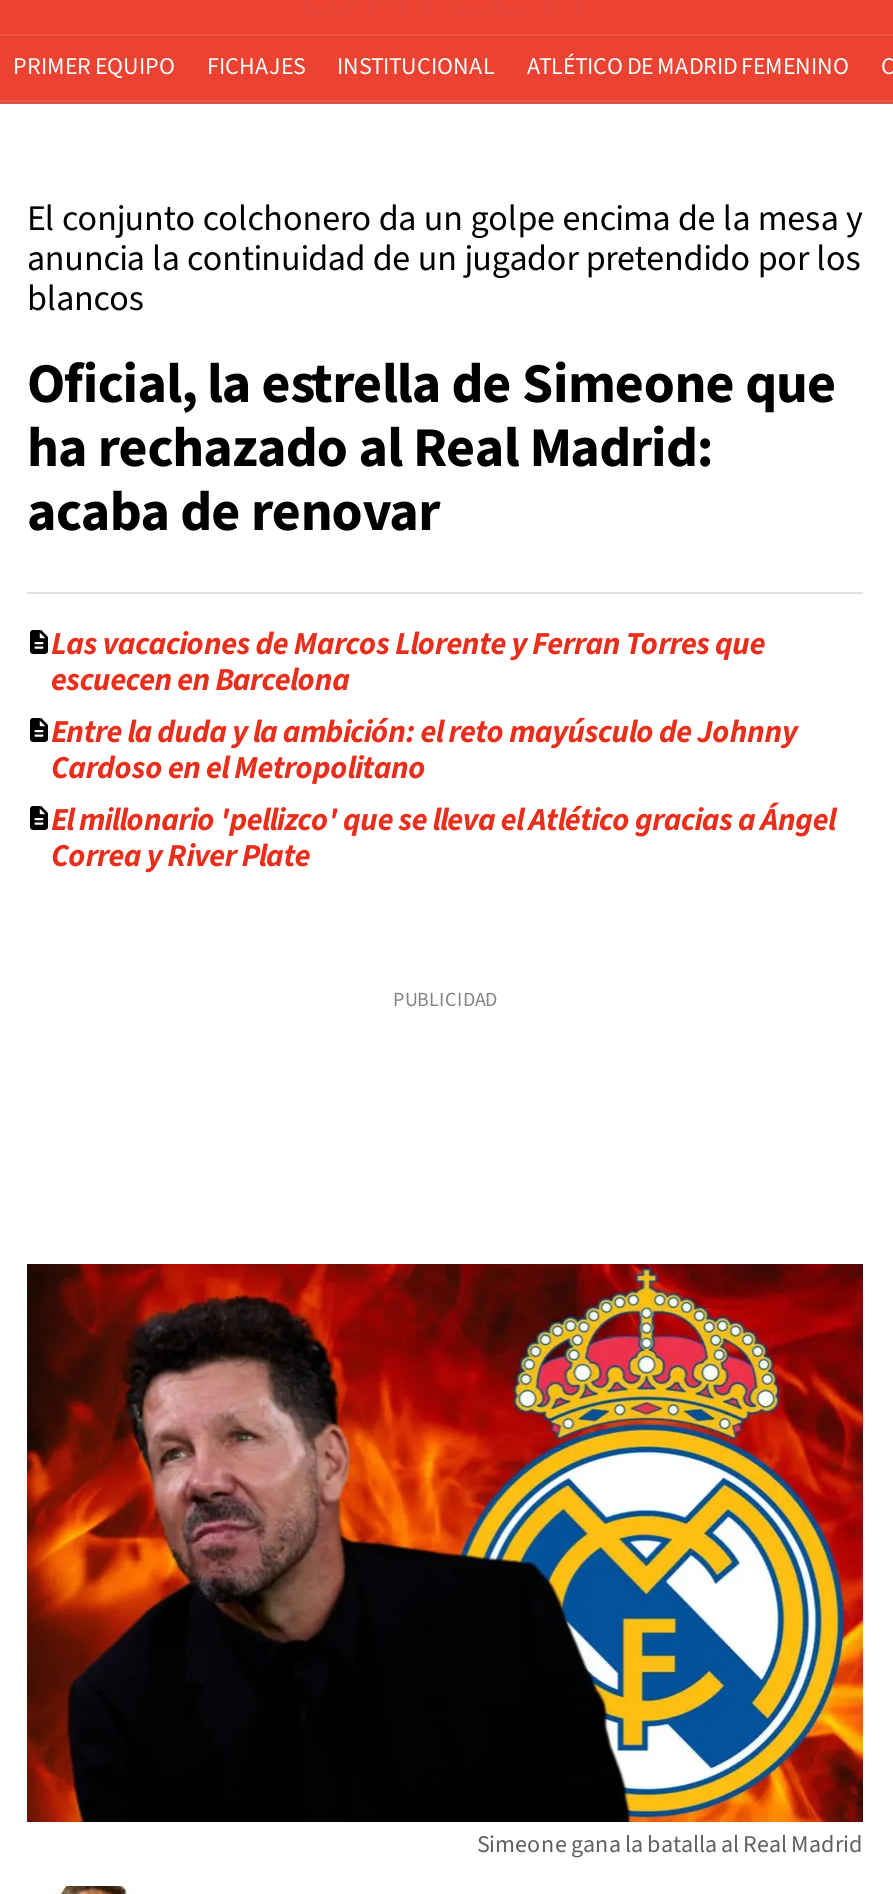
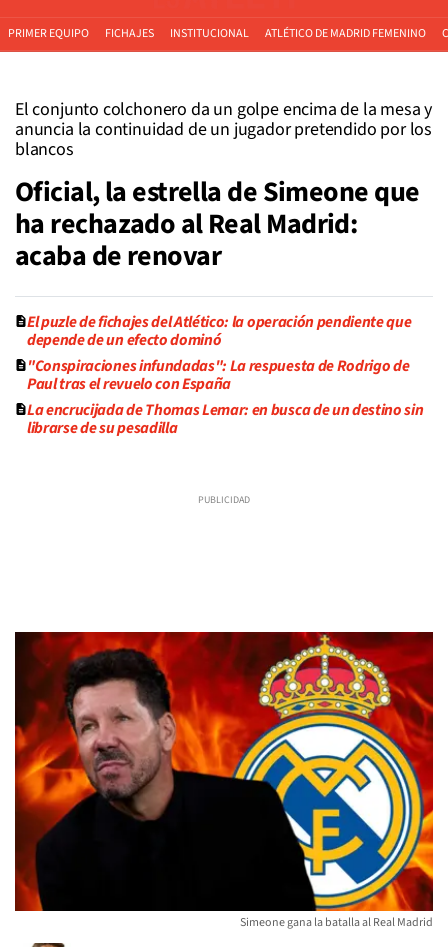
[51,622,835,878] Las vacaciones de Marcos Llorente y Ferran Torres que | escuecen en Barcelona | Entre la duda y la ambición: el reto mayúsculo de Johnny | Cardoso en el Metropolitano | El millonario 'pellizco' que se lleva el Atlético gracias a Ángel | Correa y River Plate -> [27,311,423,439] El puzle de fichajes del Atlético: la operación pendiente que | depende de un efecto dominó | "Conspiraciones infundadas": La respuesta de Rodrigo de | Paul tras el revuelo con España | La encrucijada de Thomas Lemar: en busca de un destino sin | librarse de su pesadilla

